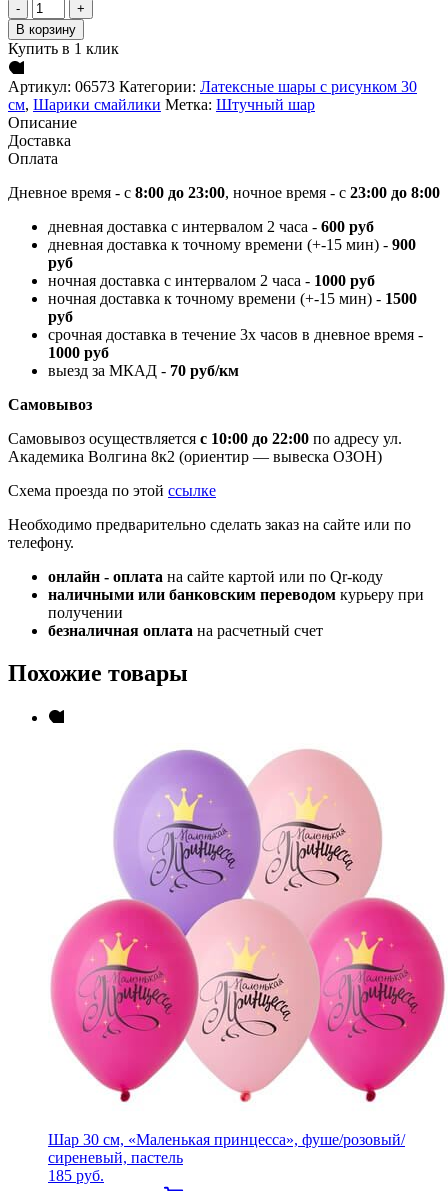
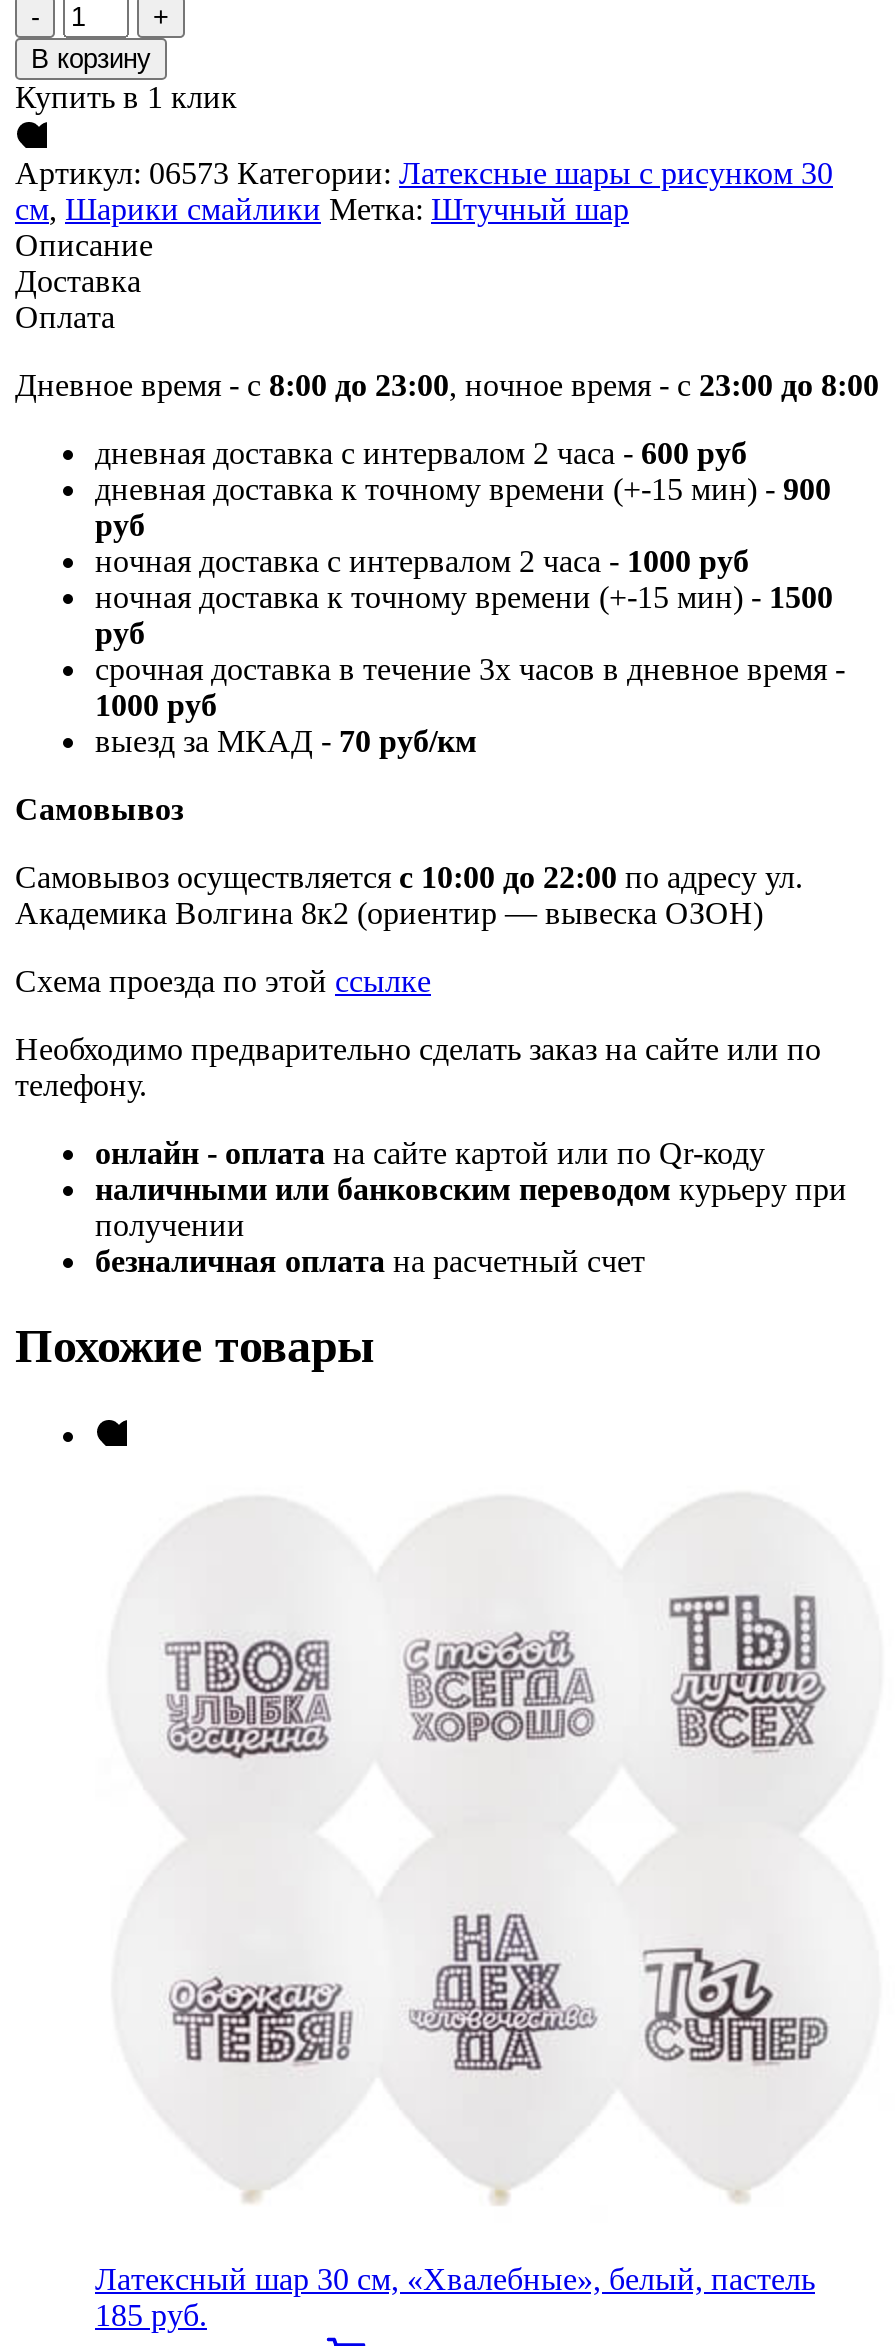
[48,749,445,1166] [image] | Шар 30 см, «Маленькая принцесса», фуше/розовый/ | сиреневый, пастель -> [95,1494,887,2295] [image] | Латексный шар 30 см, «Хвалебные», белый, пастель

